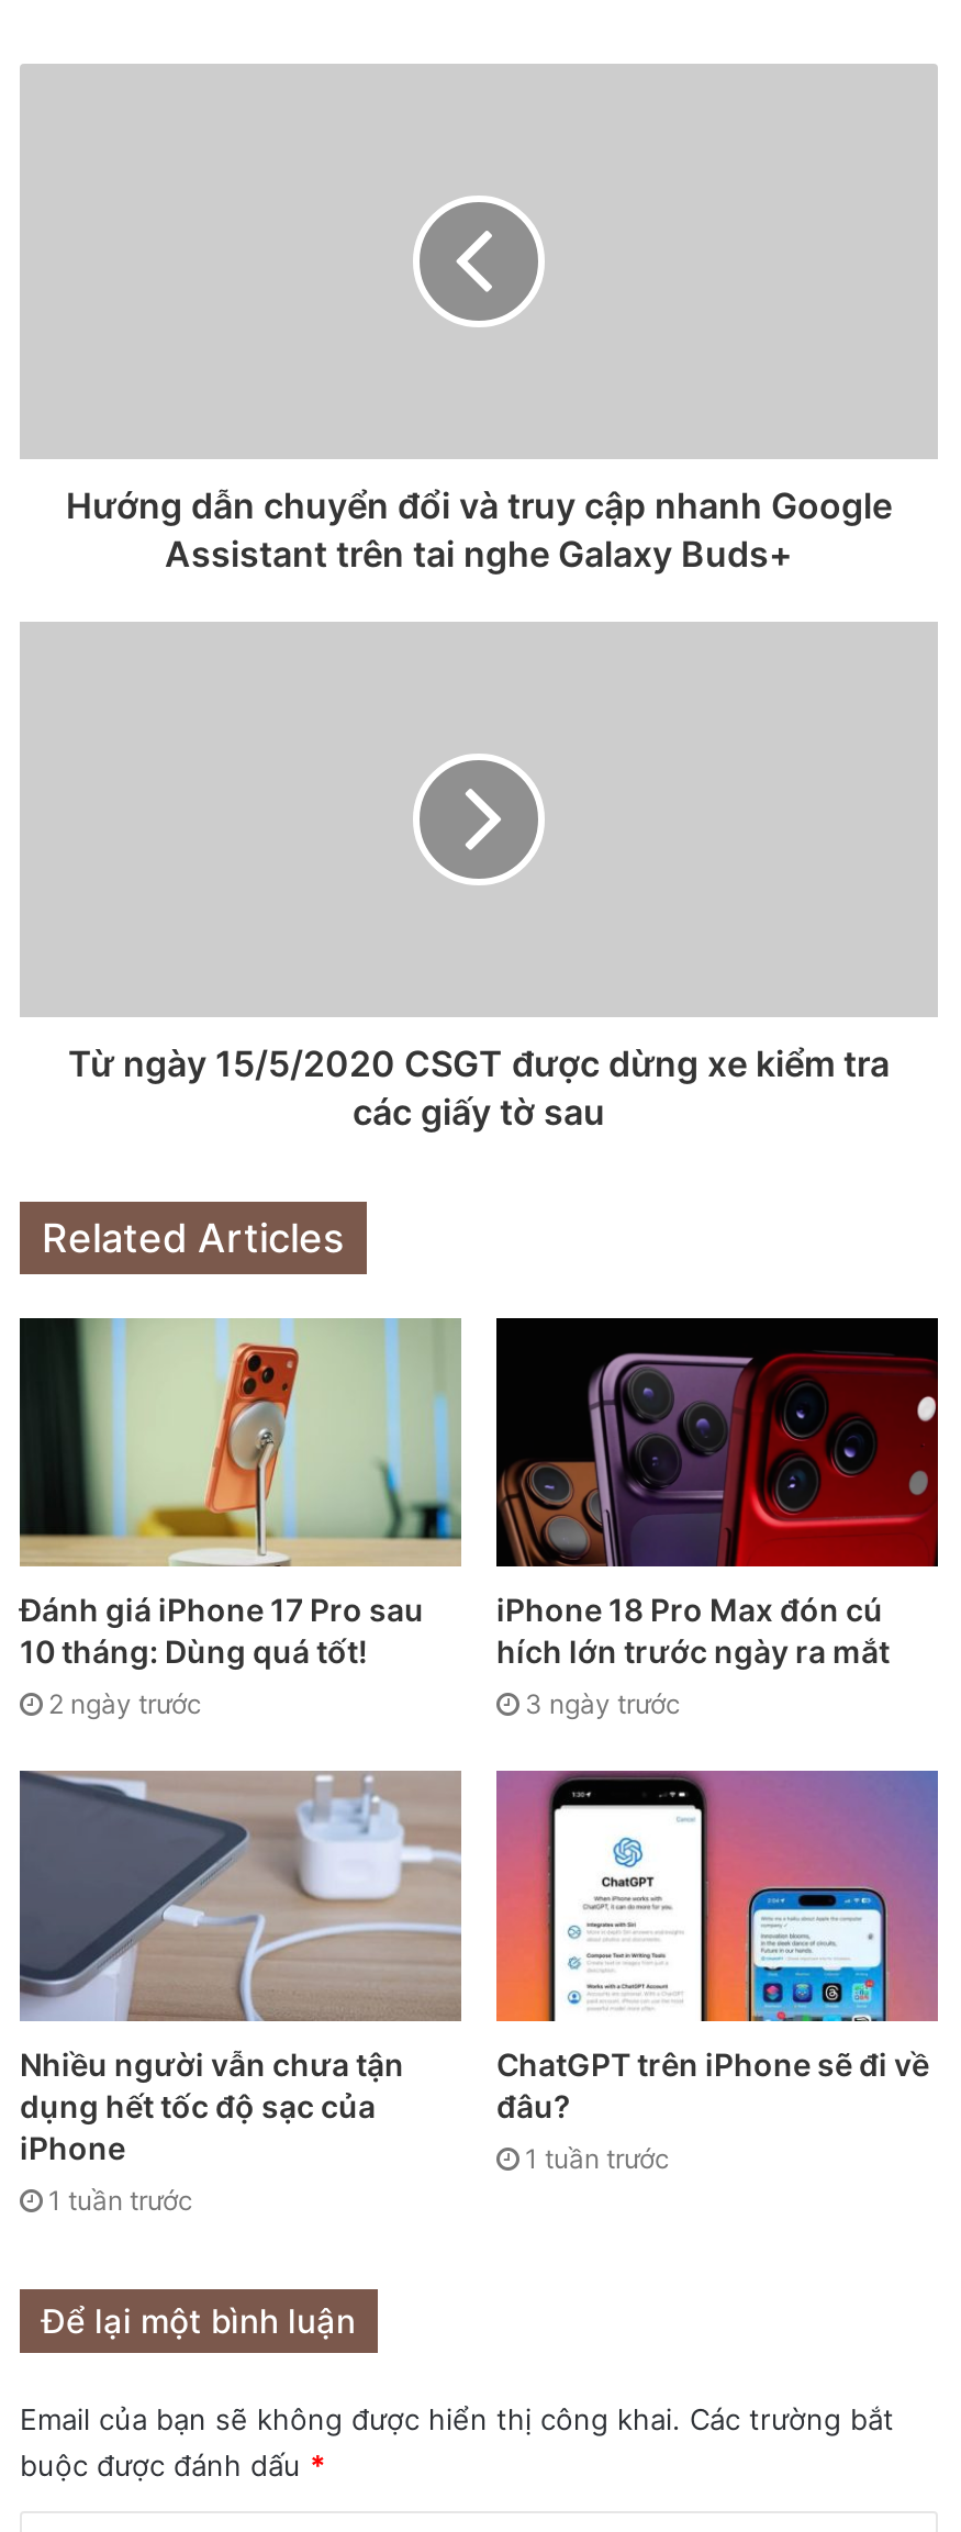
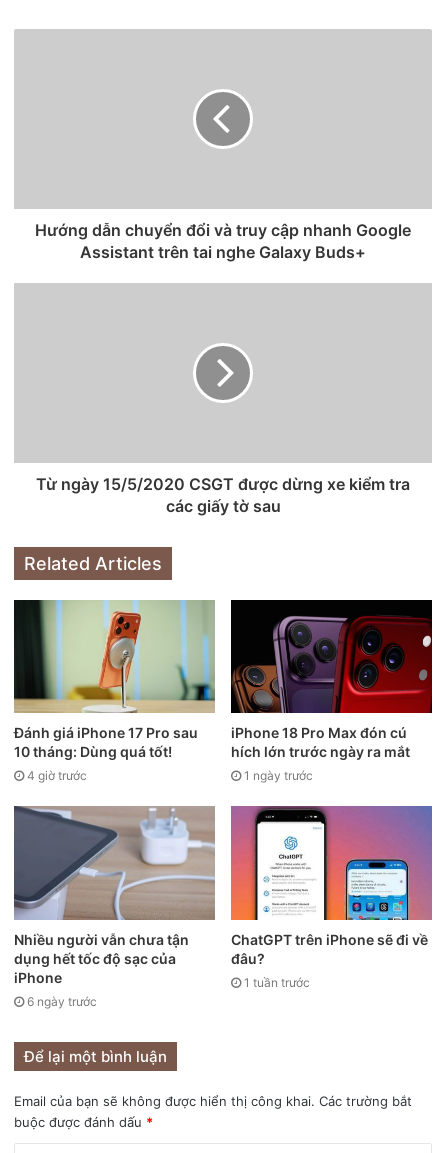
[48,1688,202,1721] 2 ngày trước -> [27,768,87,783] 4 giờ trước
[525,1688,681,1721] 3 ngày trước -> [244,768,313,783] 1 ngày trước
[48,2183,193,2216] 1 tuần trước -> [27,994,97,1009] 6 ngày trước

